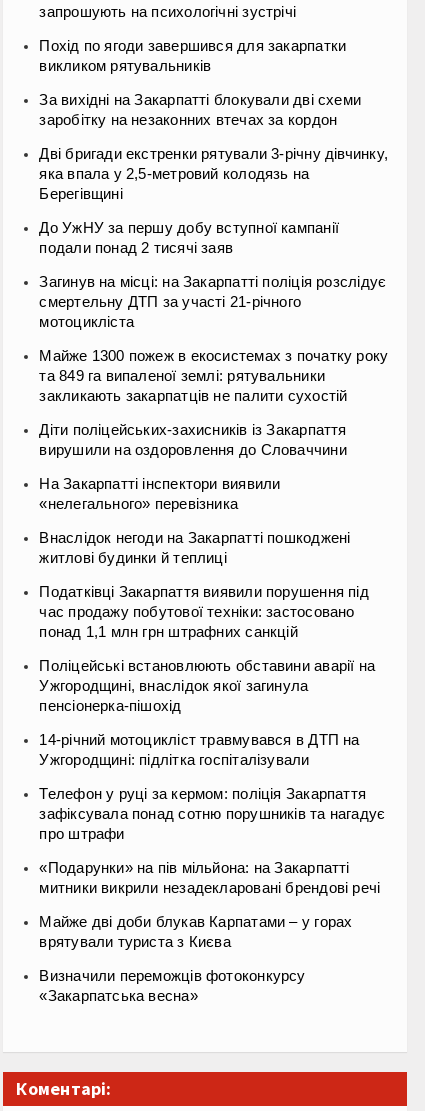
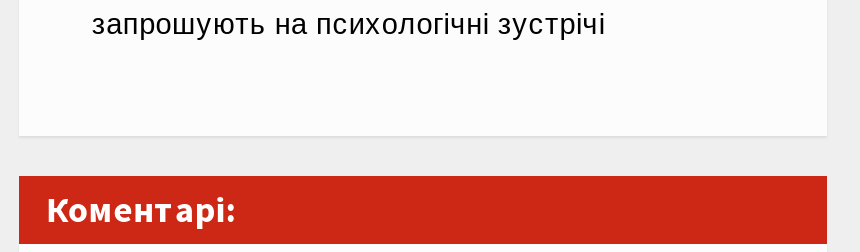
[39,38,388,1004] Похід по ягоди завершився для закарпатки | викликом рятувальників | За вихідні на Закарпатті блокували дві схеми | заробітку на незаконних втечах за кордон | Дві бригади екстренки рятували 3-річну дівчинку, | яка впала у 2,5-метровий колодязь на | Берегівщині | До УжНУ за першу добу вступної кампанії | подали понад 2 тисячі заяв | Загинув на місці: на Закарпатті поліція розслідує | смертельну ДТП за участі 21-річного | мотоцикліста | Майже 1300 пожеж в екосистемах з початку року | та 849 га випаленої землі: рятувальники | закликають закарпатців не палити сухостій | Діти поліцейських-захисників із Закарпаття | вирушили на оздоровлення до Словаччини | На Закарпатті інспектори виявили | «нелегального» перевізника | Внаслідок негоди на Закарпатті пошкоджені | житлові будинки й теплиці | Податківці Закарпаття виявили порушення під | час продажу побутової техніки: застосовано | понад 1,1 млн грн штрафних санкцій | Поліцейські встановлюють обставини аварії на | Ужгородщині, внаслідок якої загинула | пенсіонерка-пішохід | 14-річний мотоцикліст травмувався в ДТП на | Ужгородщині: підлітка госпіталізували | Телефон у руці за кермом: поліція Закарпаття | зафіксувала понад сотню порушників та нагадує | про штрафи | «Подарунки» на пів мільйона: на Закарпатті | митники викрили незадекларовані брендові речі | Майже дві доби блукав Карпатами – у горах | врятували туриста з Києва | Визначили переможців фотоконкурсу | «Закарпатська весна» -> none

